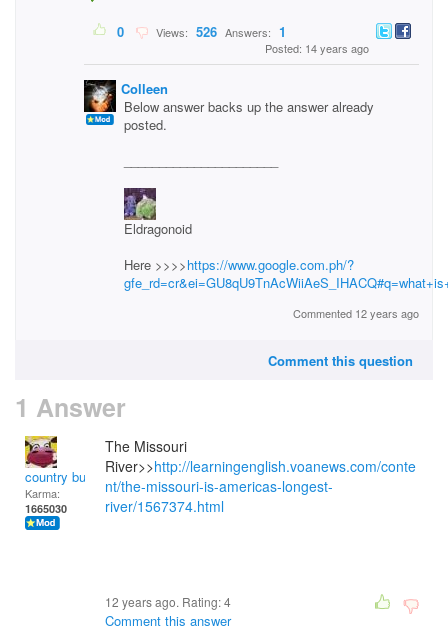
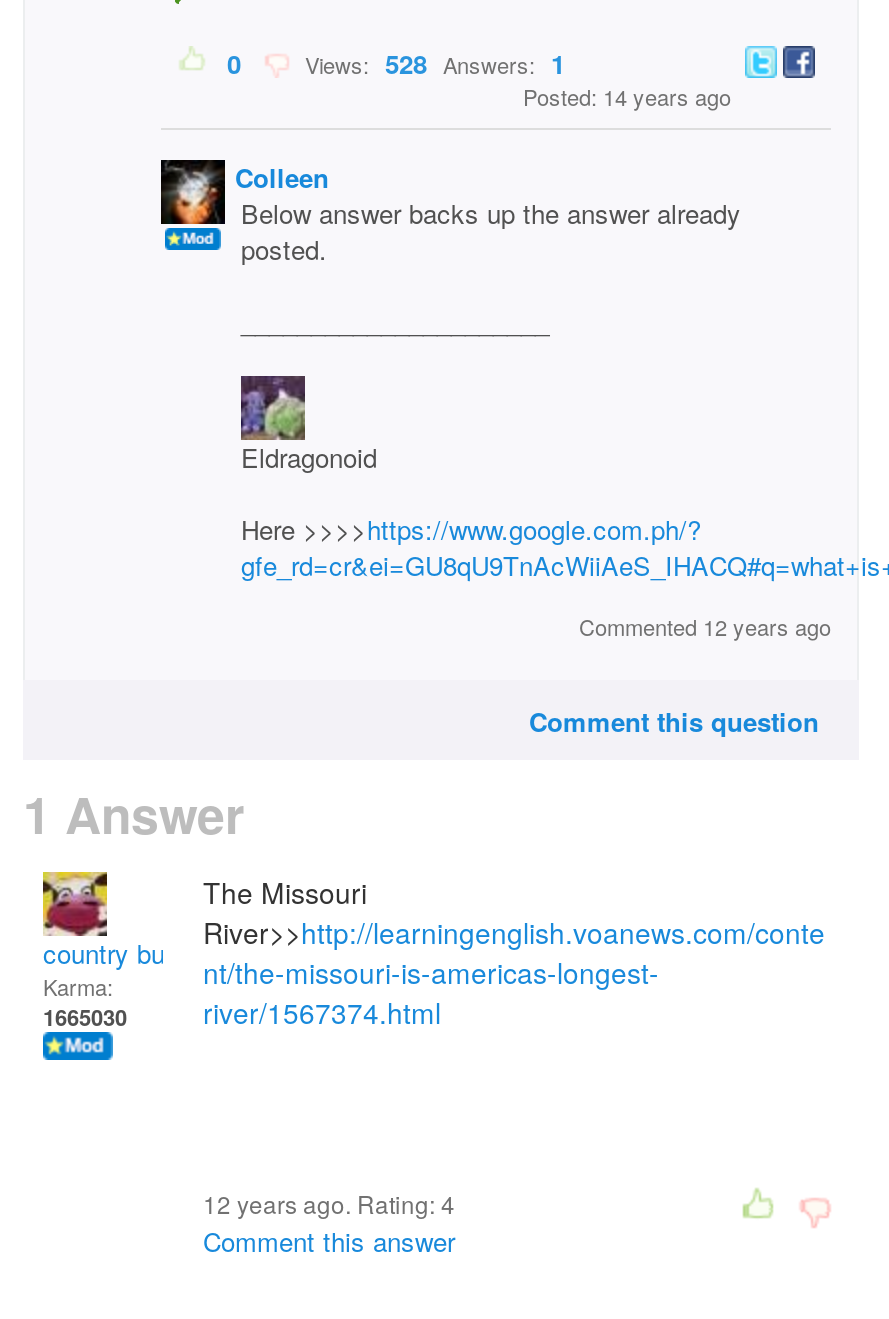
[150,22,286,41] Views: 526 Answers: 1 -> [293,44,565,82] Views: 528 Answers: 1

